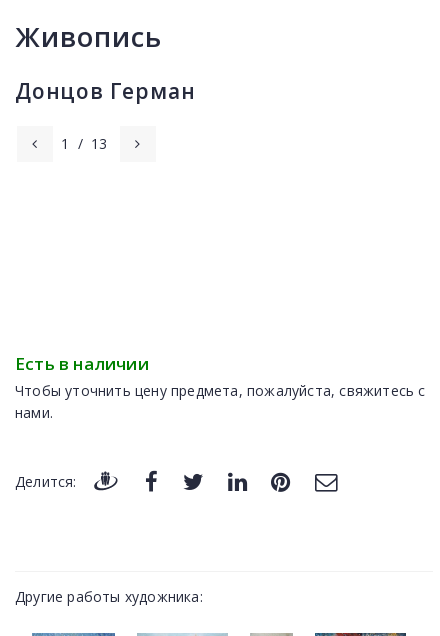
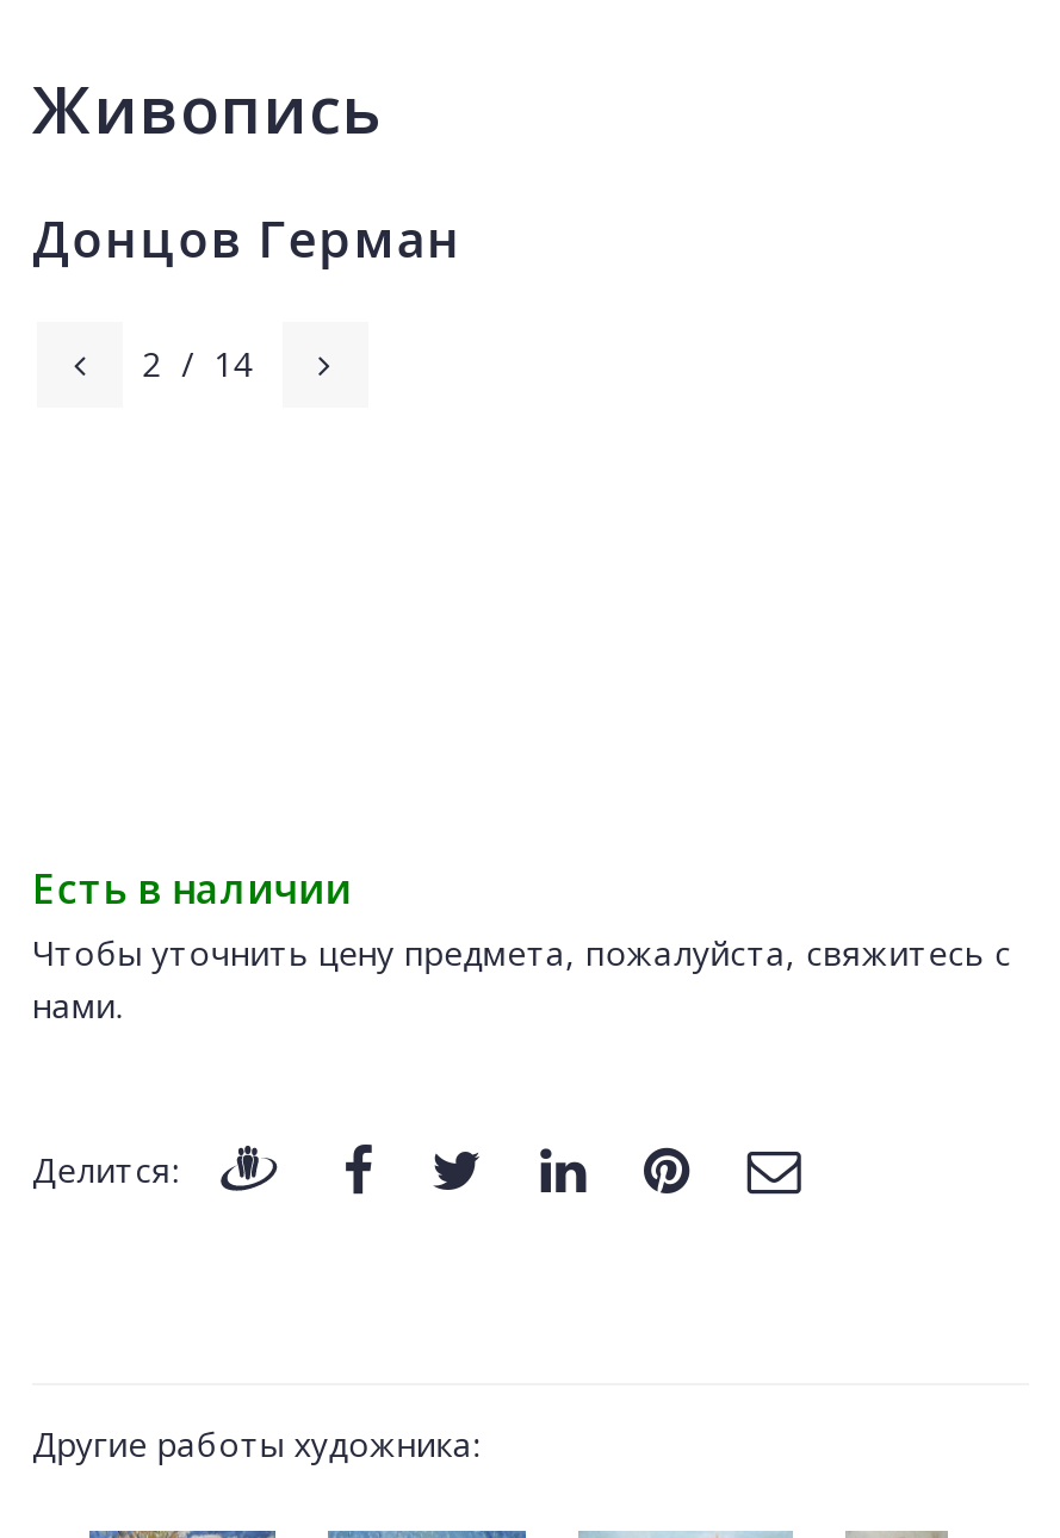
[61,134,107,153] 1 / 13 -> [142,341,253,386] 2 / 14

